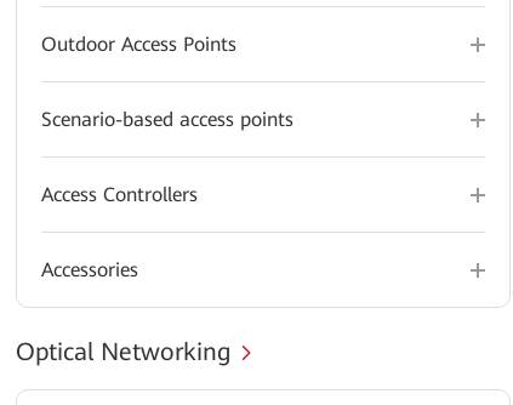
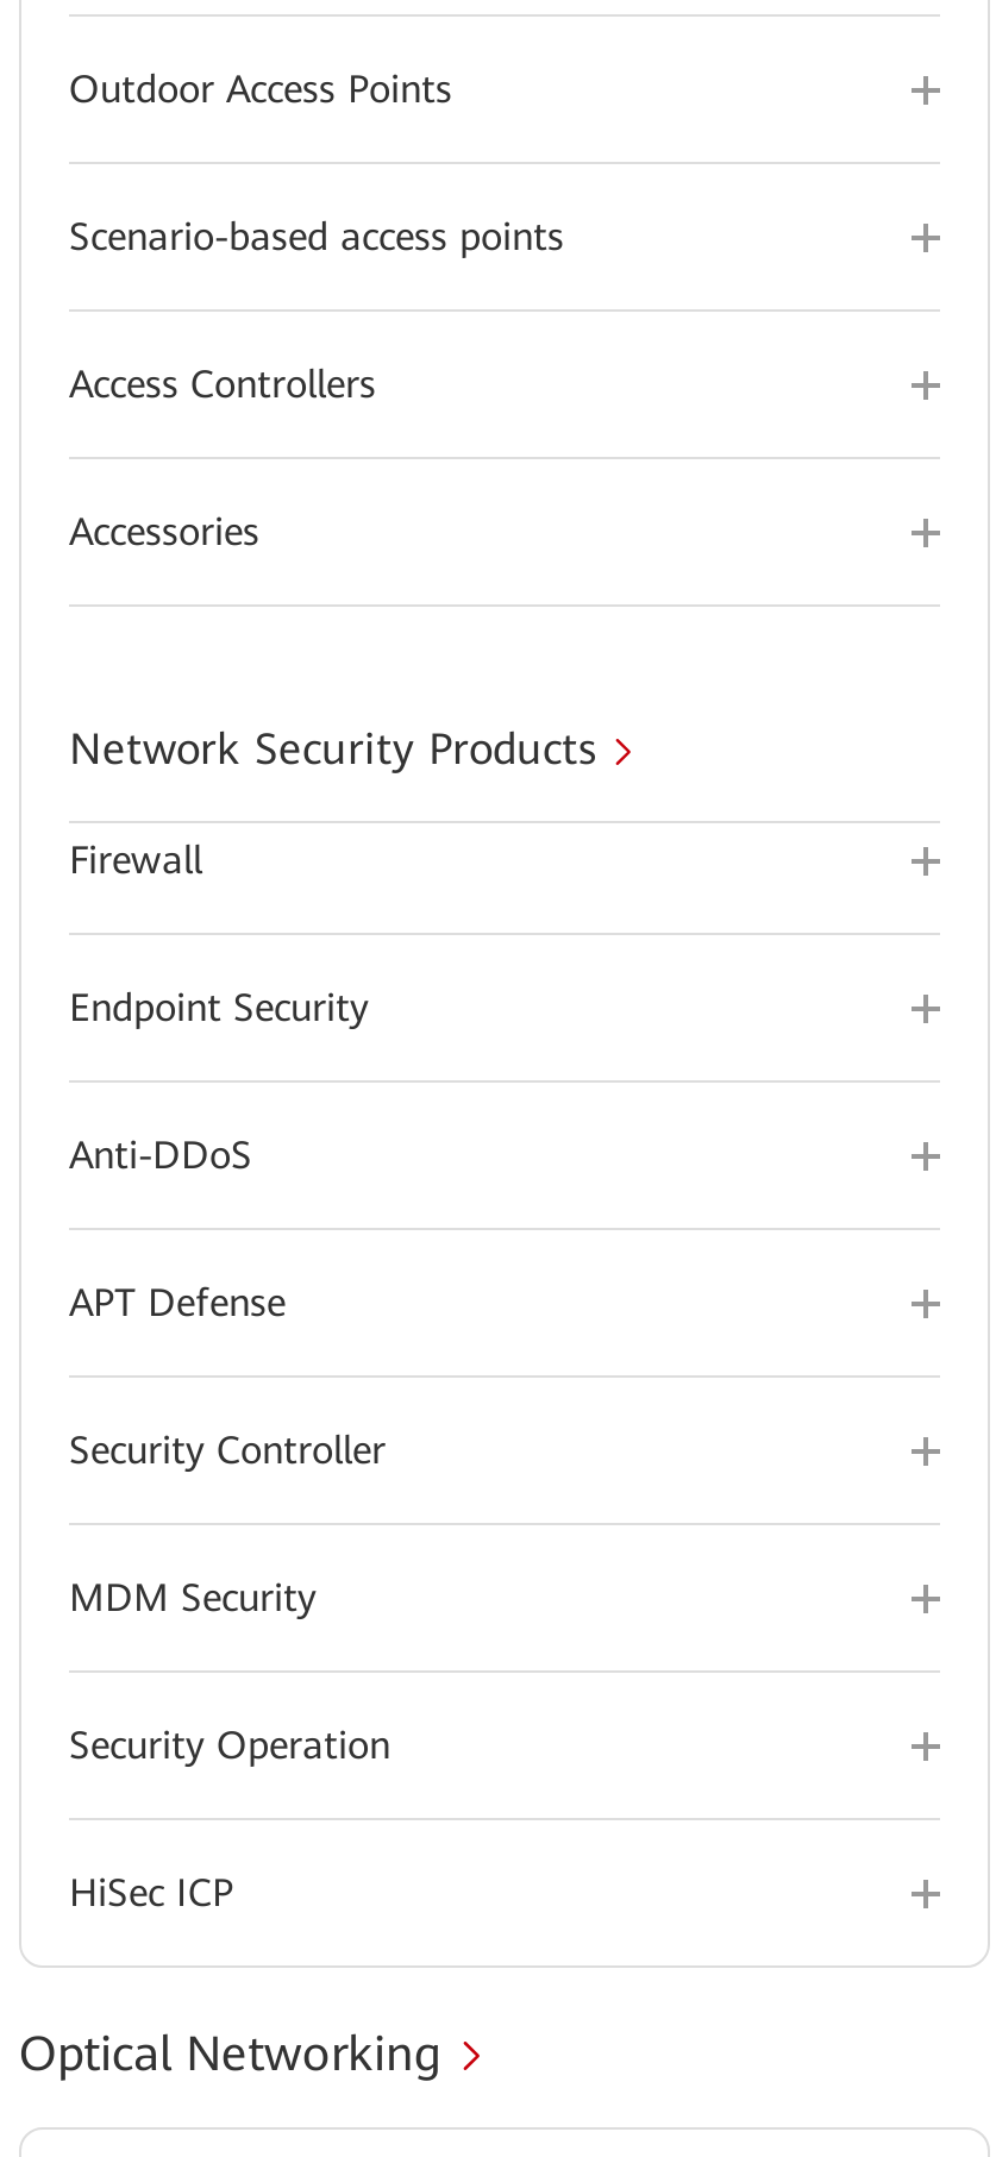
none -> [69,723,597,1915] Network Security Products | Firewall | Endpoint Security | Anti-DDoS | APT Defense | Security Controller | MDM Security | Security Operation | HiSec ICP

